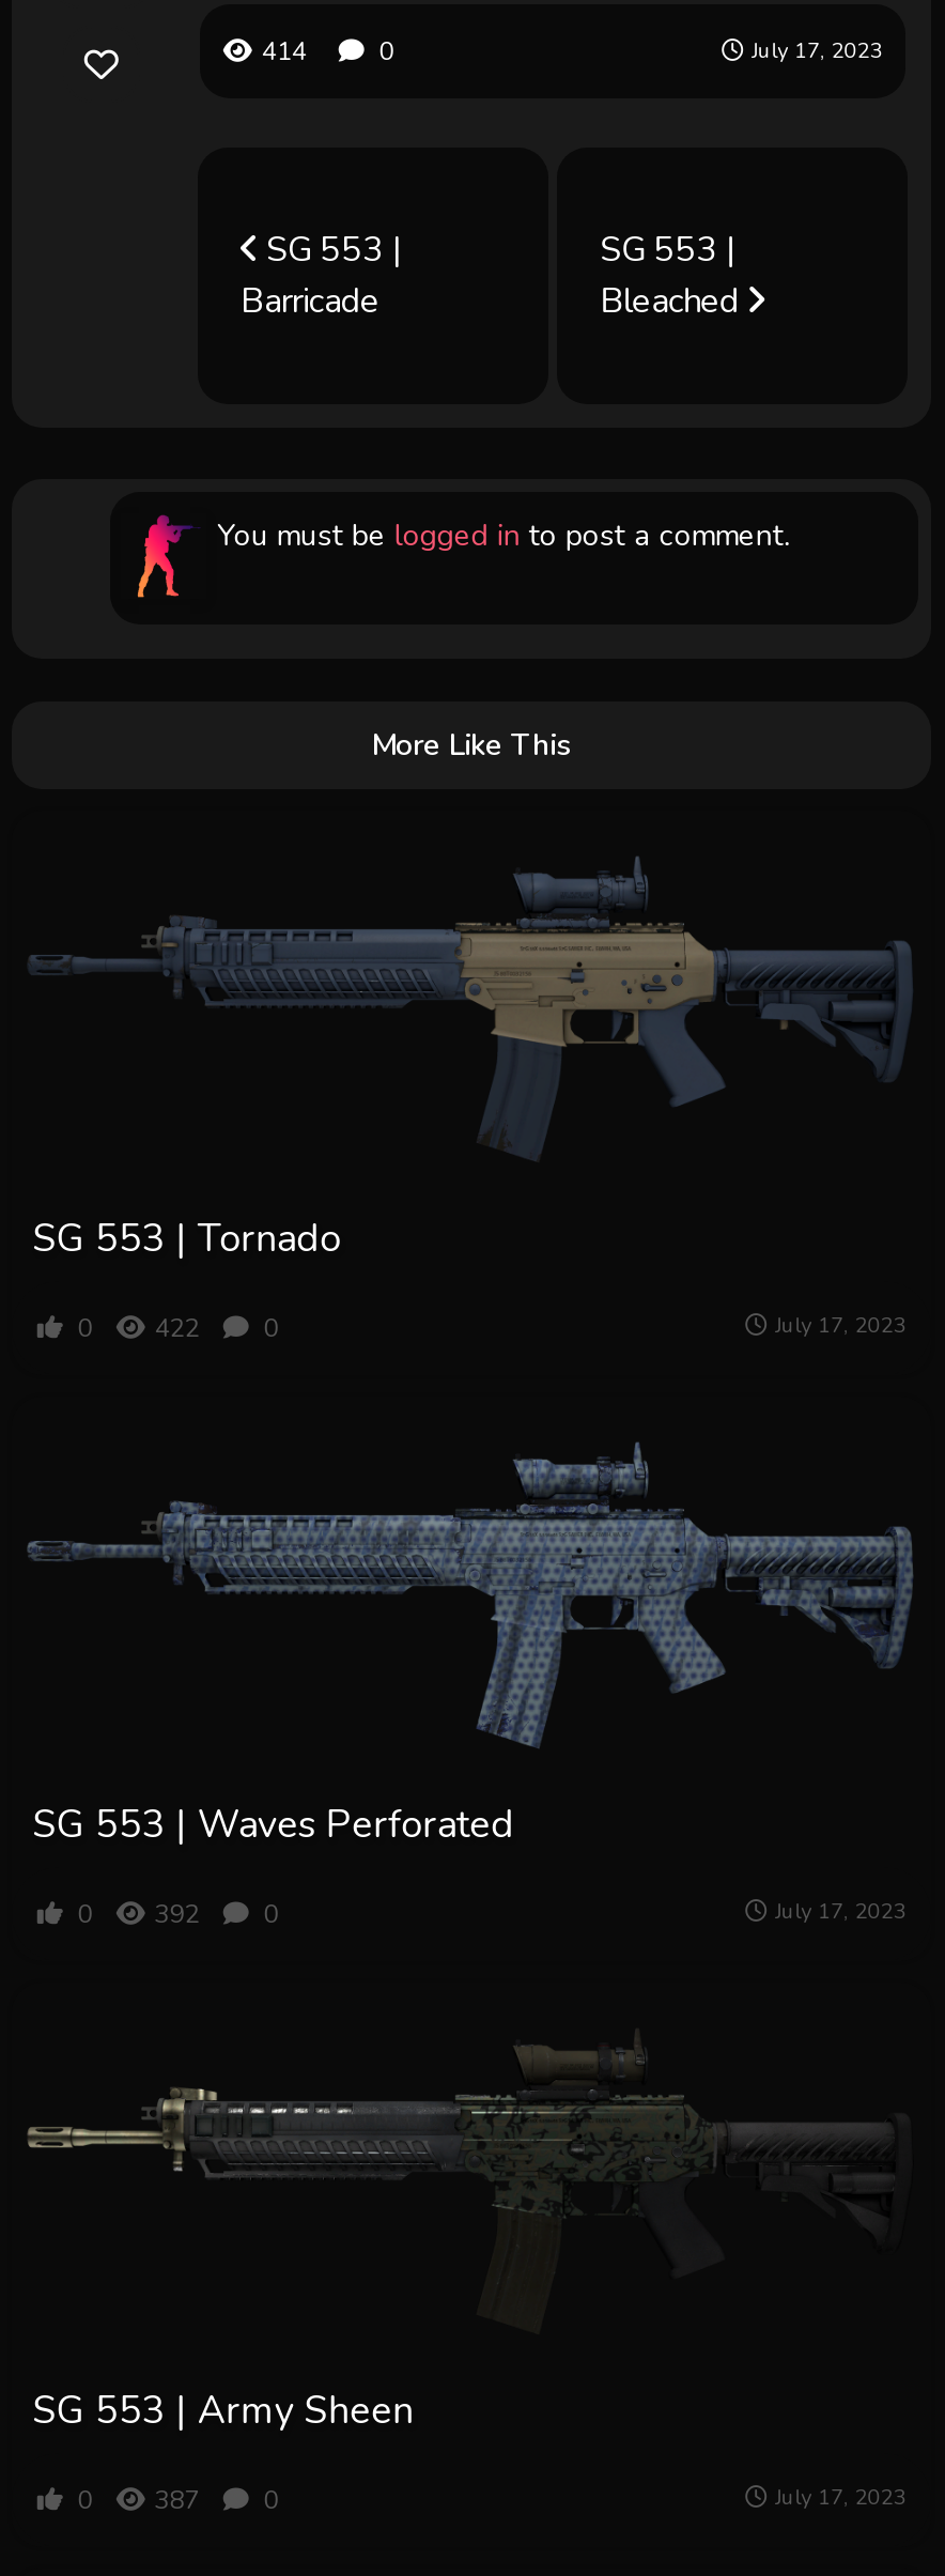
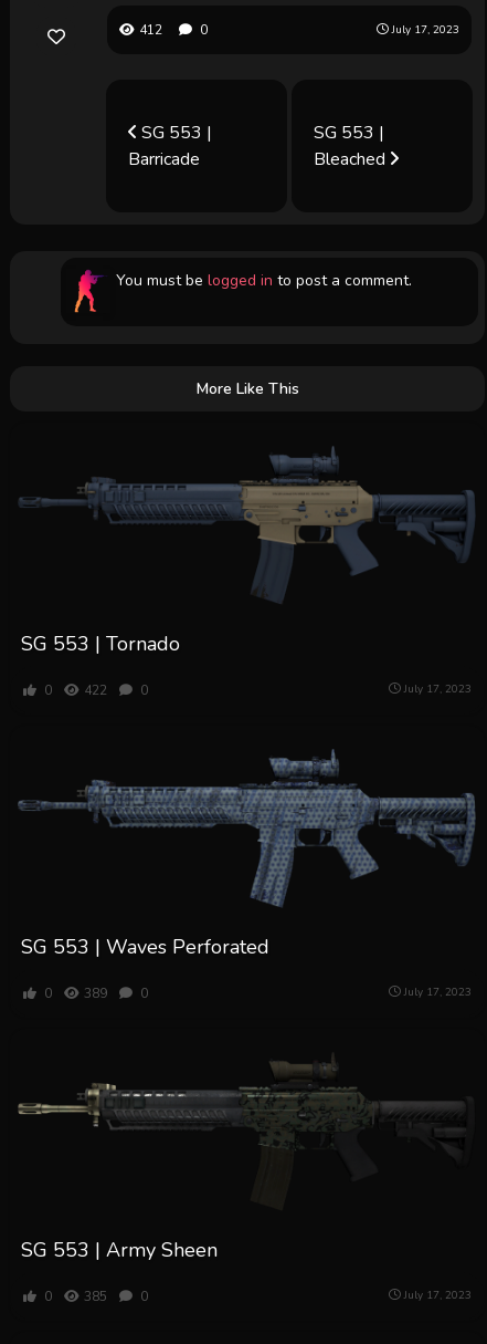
[262,34,394,68] 414 0 -> [139,21,207,39] 412 0
[71,1897,279,1931] 0 392 0 -> [41,984,148,1002] 0 389 0
[71,2483,279,2517] 0 387 0 -> [41,1287,148,1305] 0 385 0

